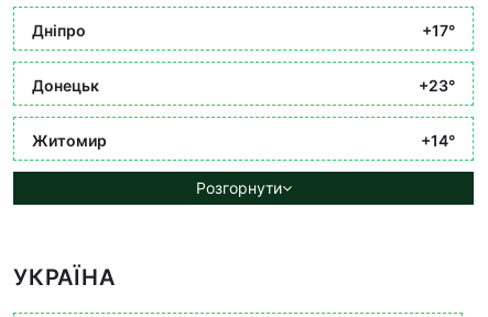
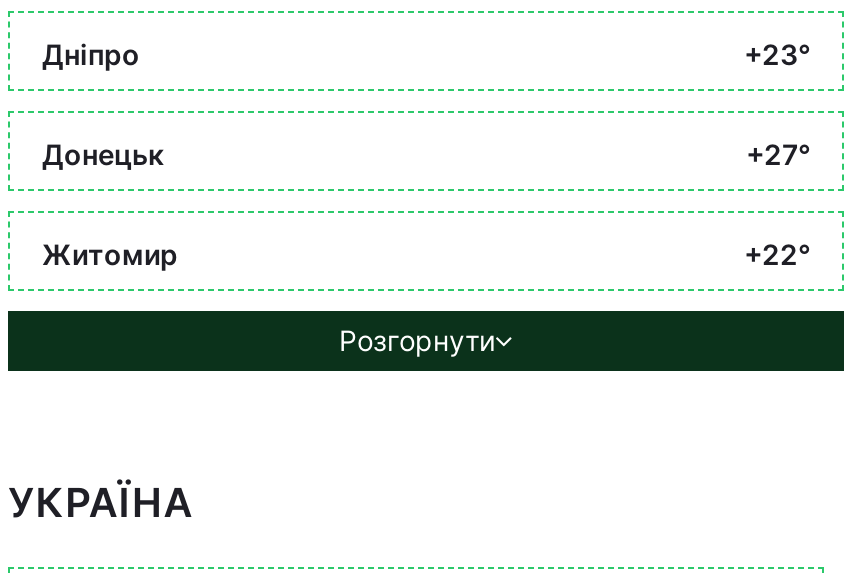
[422,20,455,39] +17° -> [744,36,810,70] +23°
[419,75,455,94] +23° -> [746,136,810,170] +27°
[421,130,455,149] +14° -> [744,236,810,270] +22°

